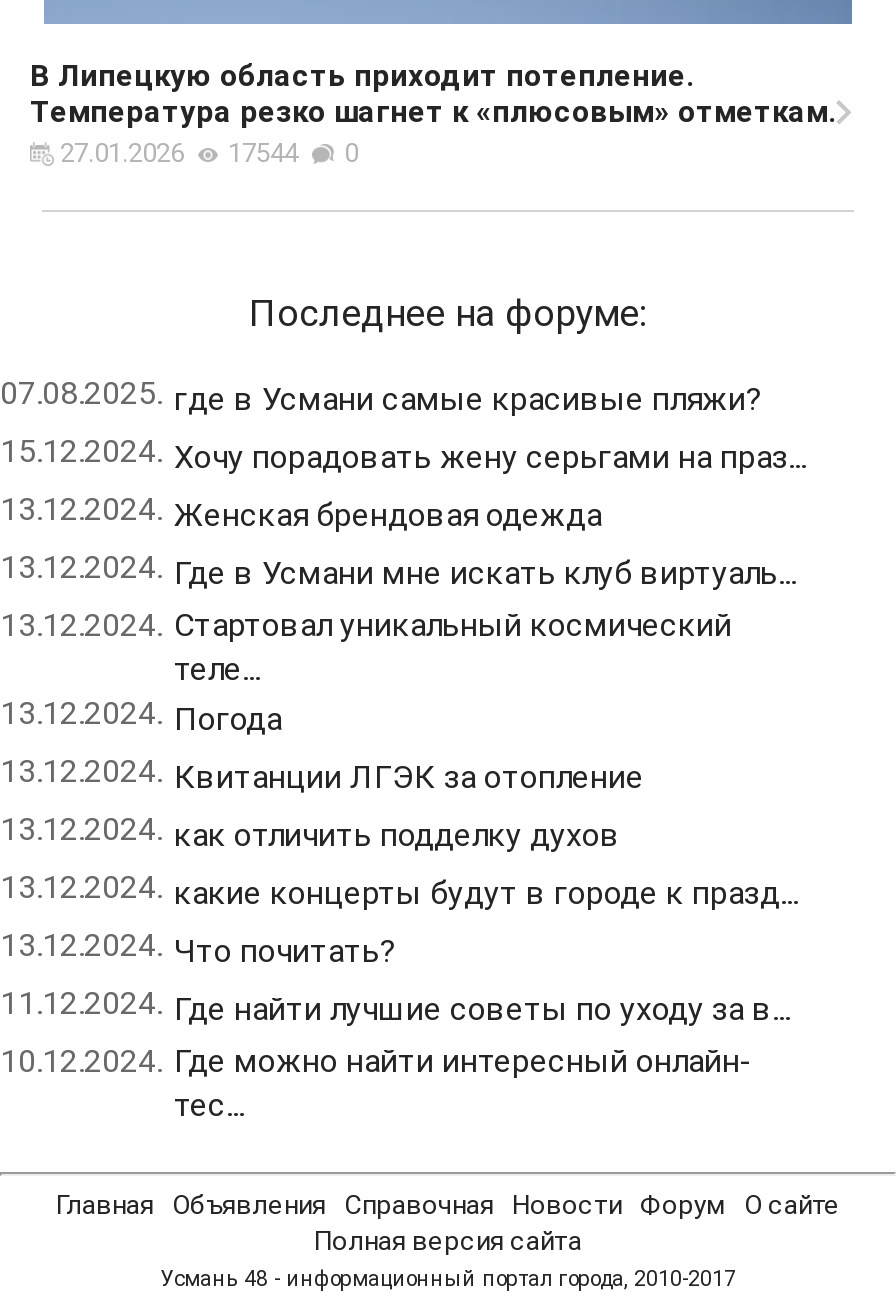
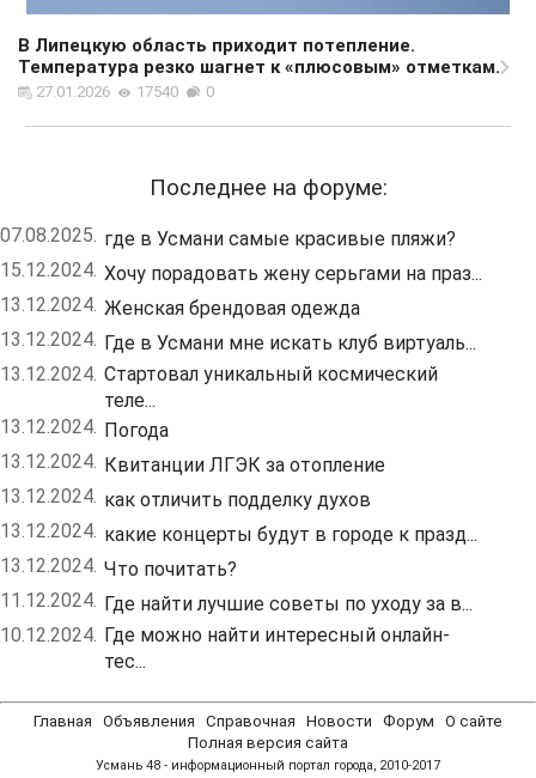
[60,137,358,167] 27.01.2026 17544 0 -> [36,82,214,100] 27.01.2026 17540 0

